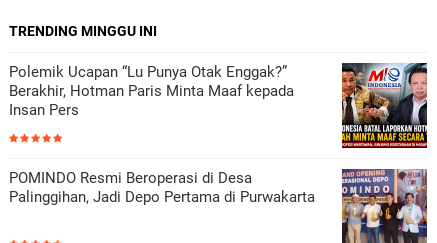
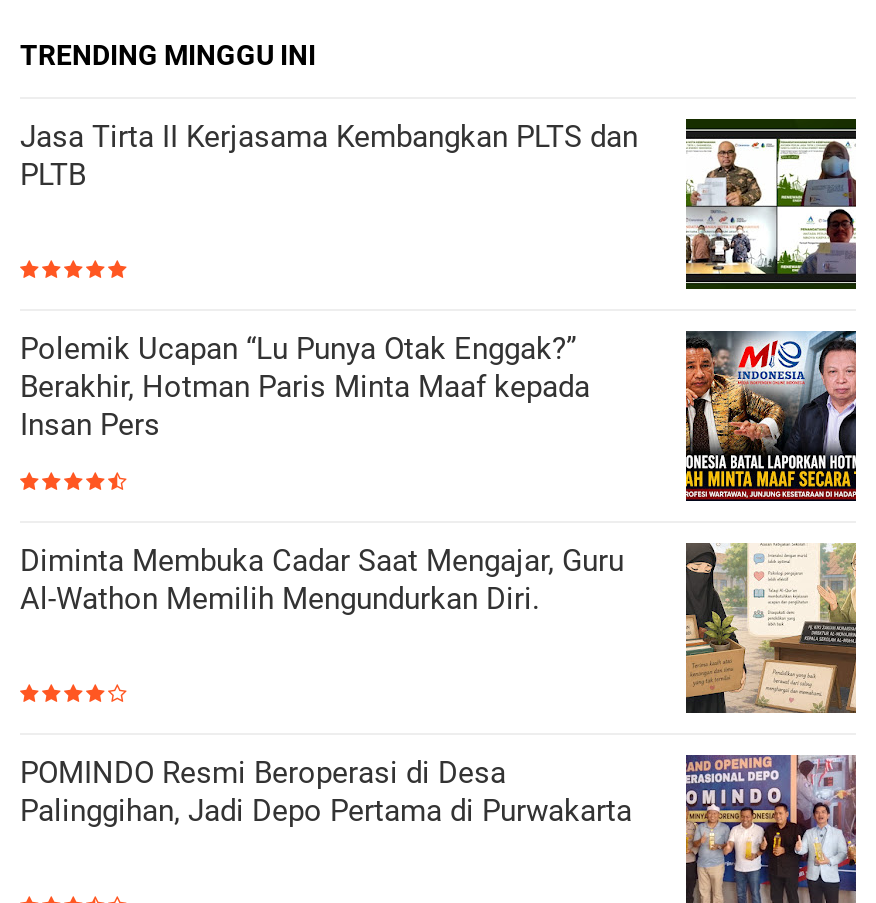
none -> [20,117,858,289] [image] | Jasa Tirta II Kerjasama Kembangkan PLTS dan | PLTB
none -> [20,543,856,715] [image] | Diminta Membuka Cadar Saat Mengajar, Guru | Al-Wathon Memilih Mengundurkan Diri.

